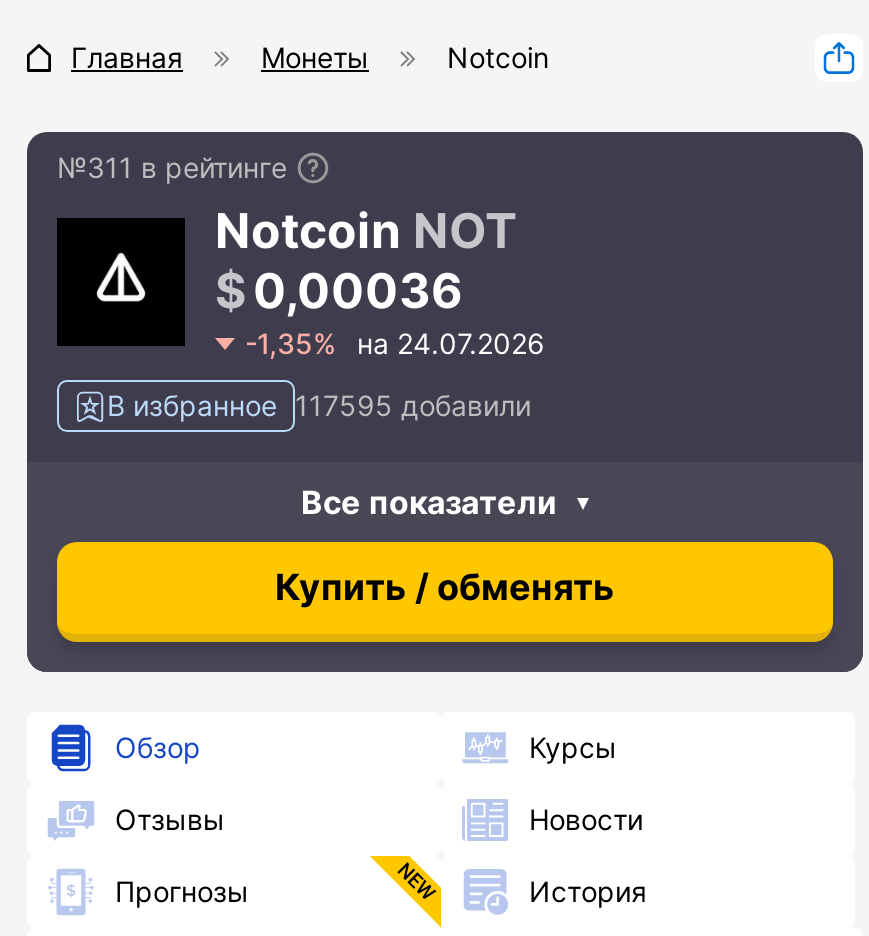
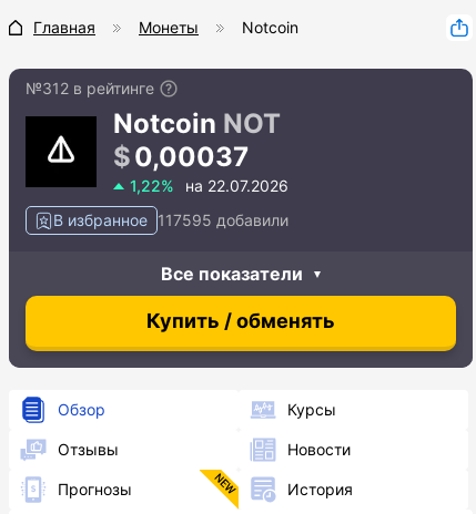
[57,151,287,185] №311 в рейтинге -> [26,79,154,98] №312 в рейтинге
[253,263,463,321] 0,00036 -> [134,141,249,173] 0,00037
[245,327,545,361] -1,35% на 24.07.2026 -> [130,177,288,195] 1,22% на 22.07.2026

